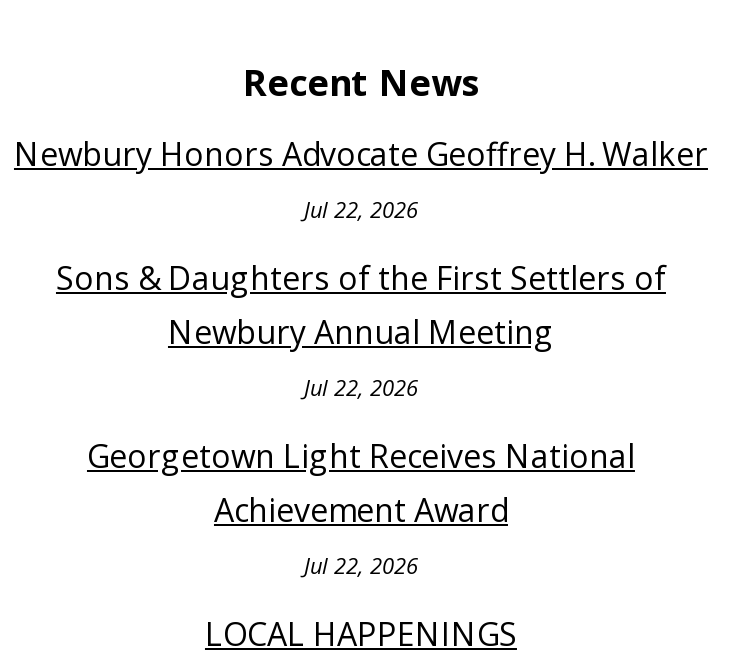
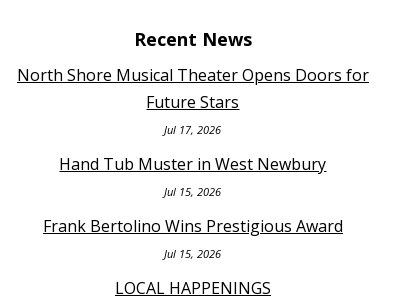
[14,133,708,225] Newbury Honors Advocate Geoffrey H. Walker | Jul 22, 2026 -> [17,64,369,137] North Shore Musical Theater Opens Doors for | Future Stars | Jul 17, 2026
[56,257,666,403] Sons & Daughters of the First Settlers of | Newbury Annual Meeting | Jul 22, 2026 -> [59,153,326,199] Hand Tub Muster in West Newbury | Jul 15, 2026
[87,435,635,581] Georgetown Light Receives National | Achievement Award | Jul 22, 2026 -> [43,215,343,261] Frank Bertolino Wins Prestigious Award | Jul 15, 2026

